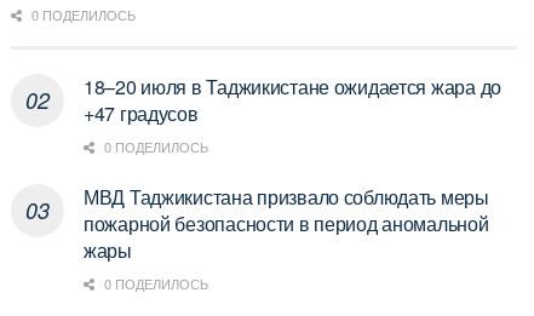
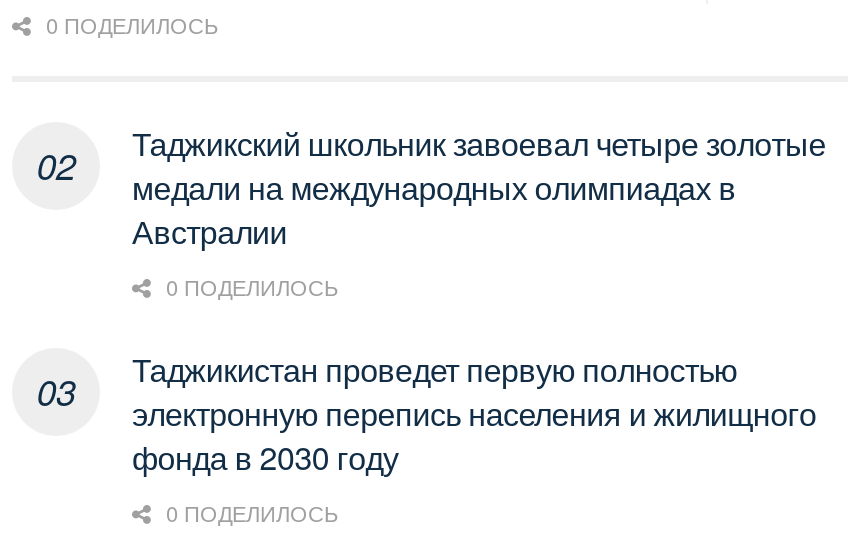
[84,73,501,127] 18–20 июля в Таджикистане ожидается жара до | +47 градусов -> [132,120,826,254] Таджикский школьник завоевал четыре золотые | медали на международных олимпиадах в | Австралии
[84,183,489,264] МВД Таджикистана призвало соблюдать меры | пожарной безопасности в период аномальной | жары -> [132,346,816,480] Таджикистан проведет первую полностью | электронную перепись населения и жилищного | фонда в 2030 году

